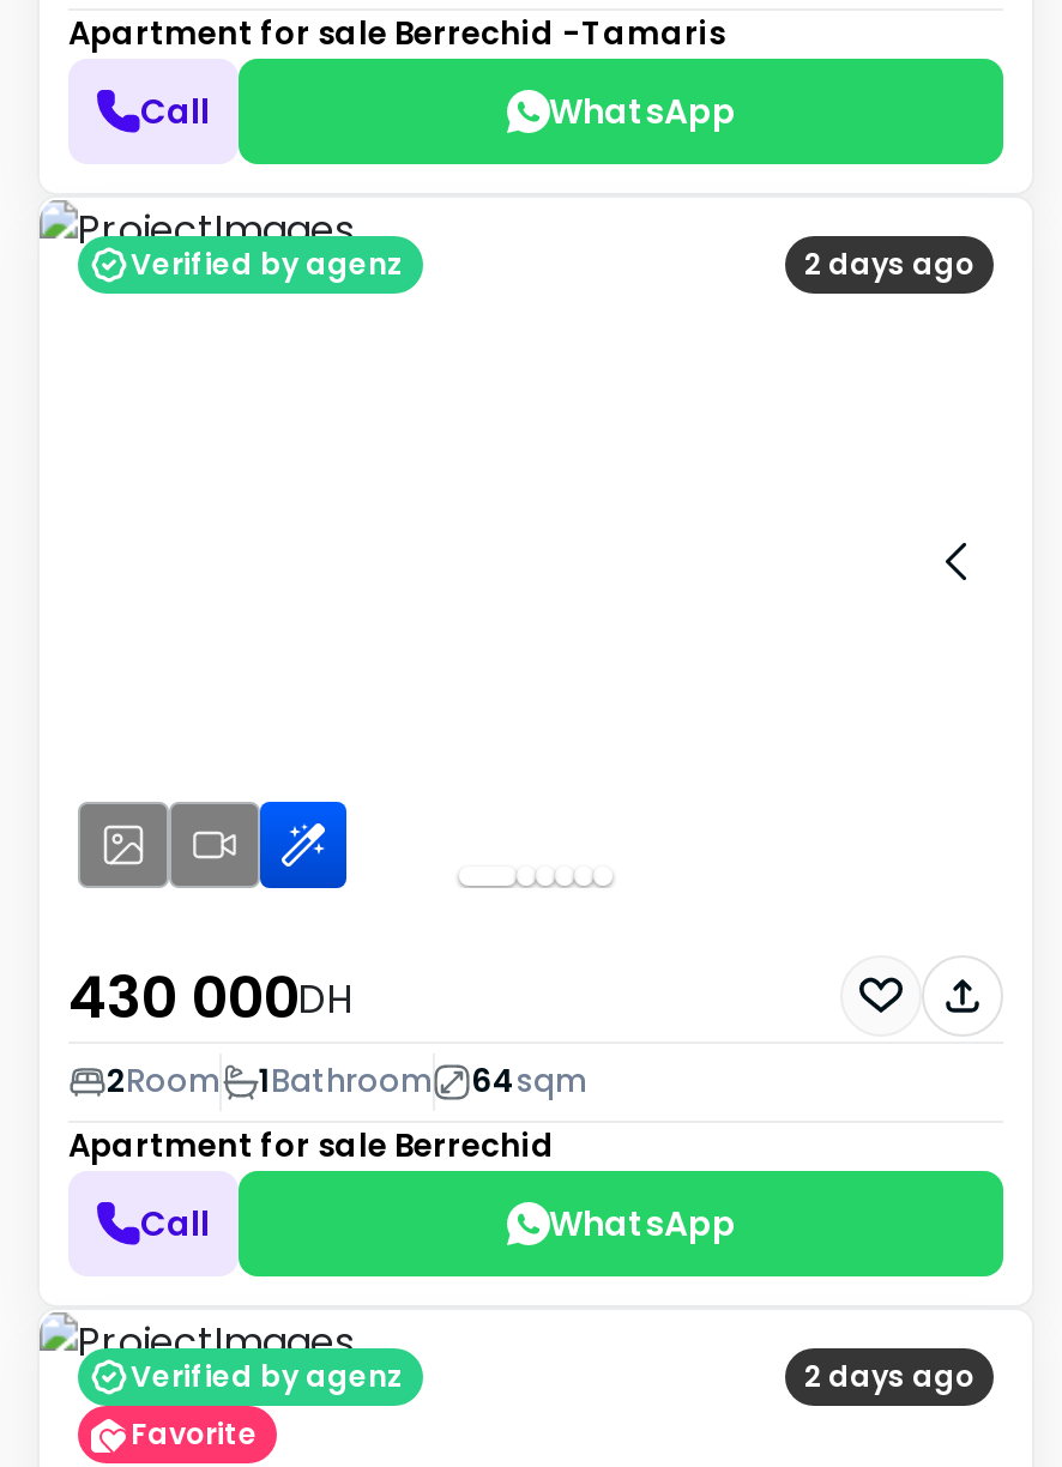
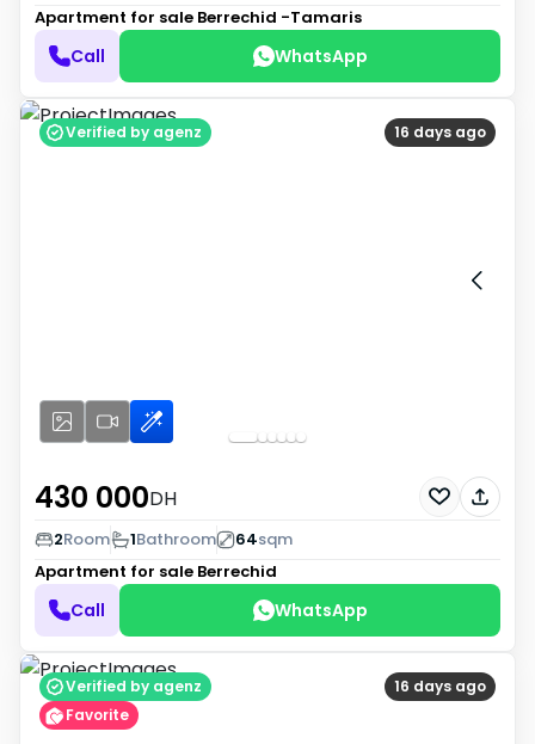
[804,243,974,284] 2 days ago -> [394,122,486,142] 16 days ago
[804,1356,974,1396] 2 days ago -> [394,676,486,696] 16 days ago

